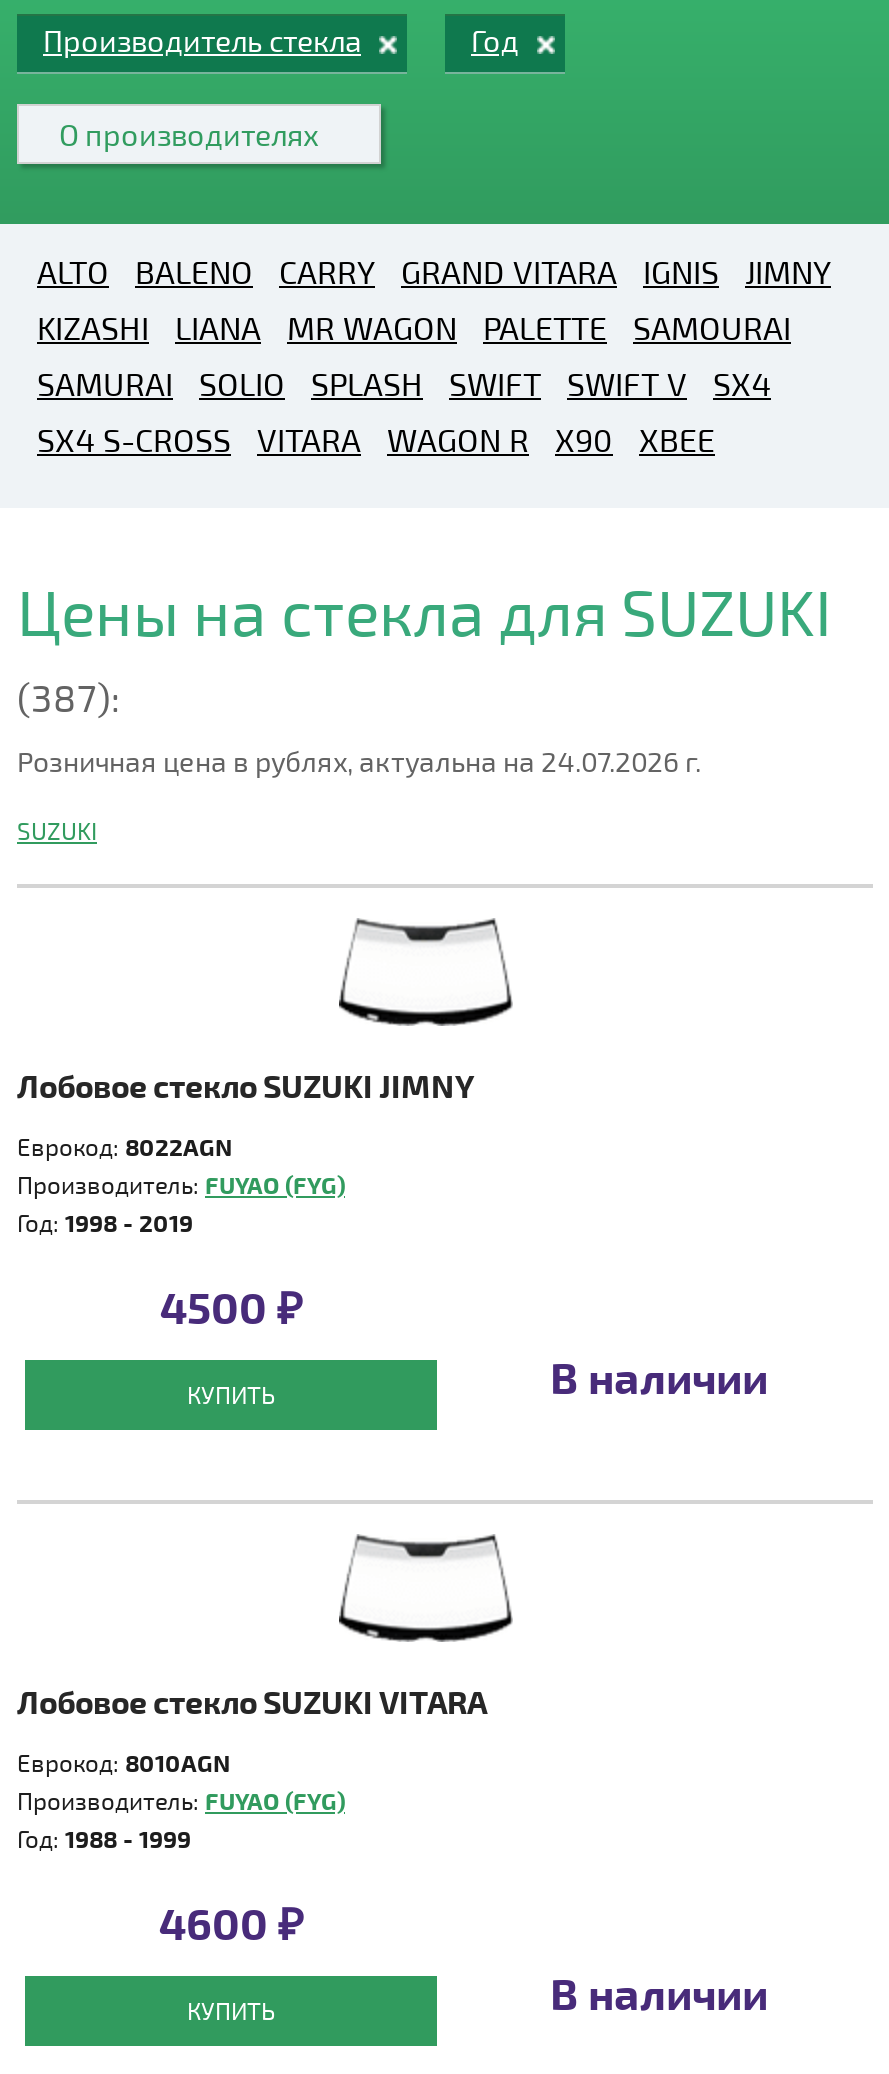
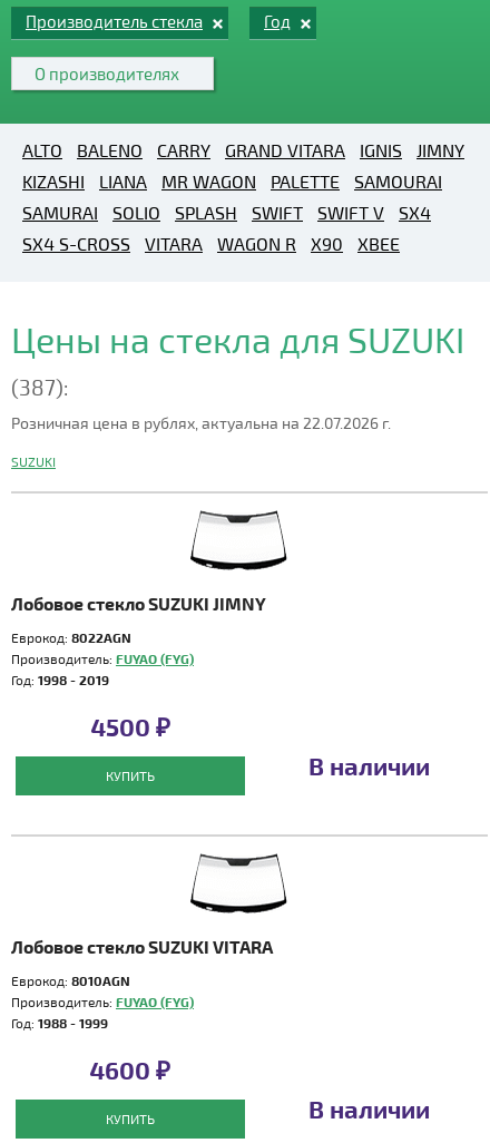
[17,744,701,778] Розничная цена в рублях, актуальна на 24.07.2026 г. -> [11,413,391,432] Розничная цена в рублях, актуальна на 22.07.2026 г.

